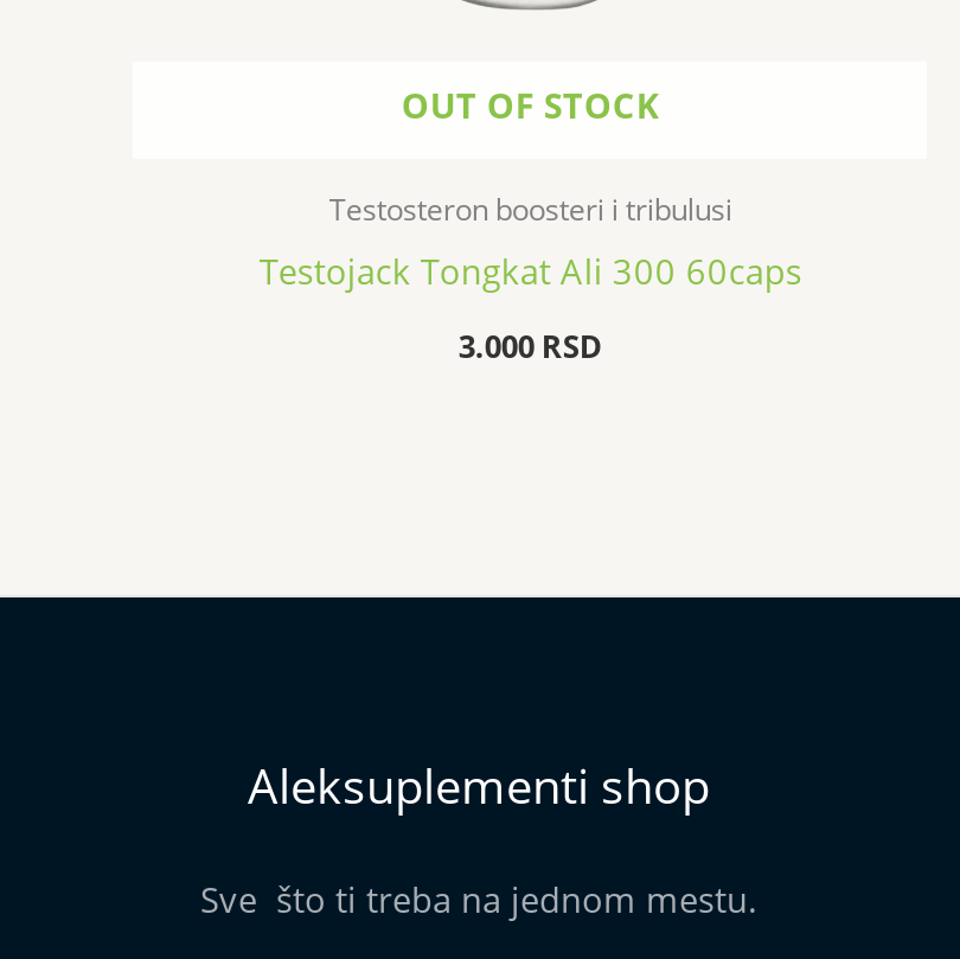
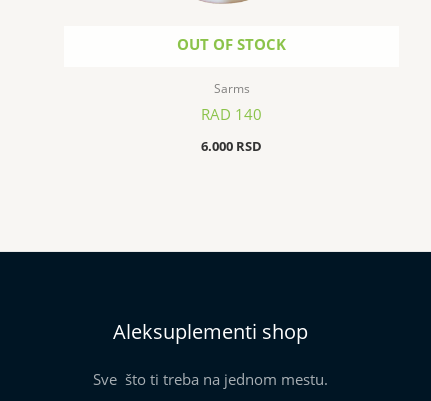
[259,190,802,295] Testosteron boosteri i tribulusi | Testojack Tongkat Ali 300 60caps -> [201,80,262,124] Sarms | RAD 140
[458,324,603,367] 3.000 RSD -> [201,137,262,155] 6.000 RSD

